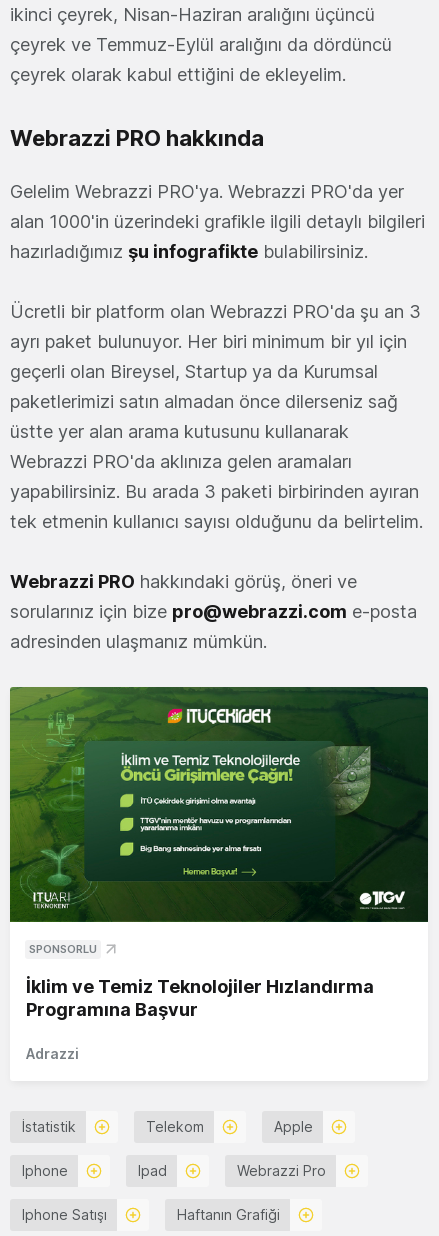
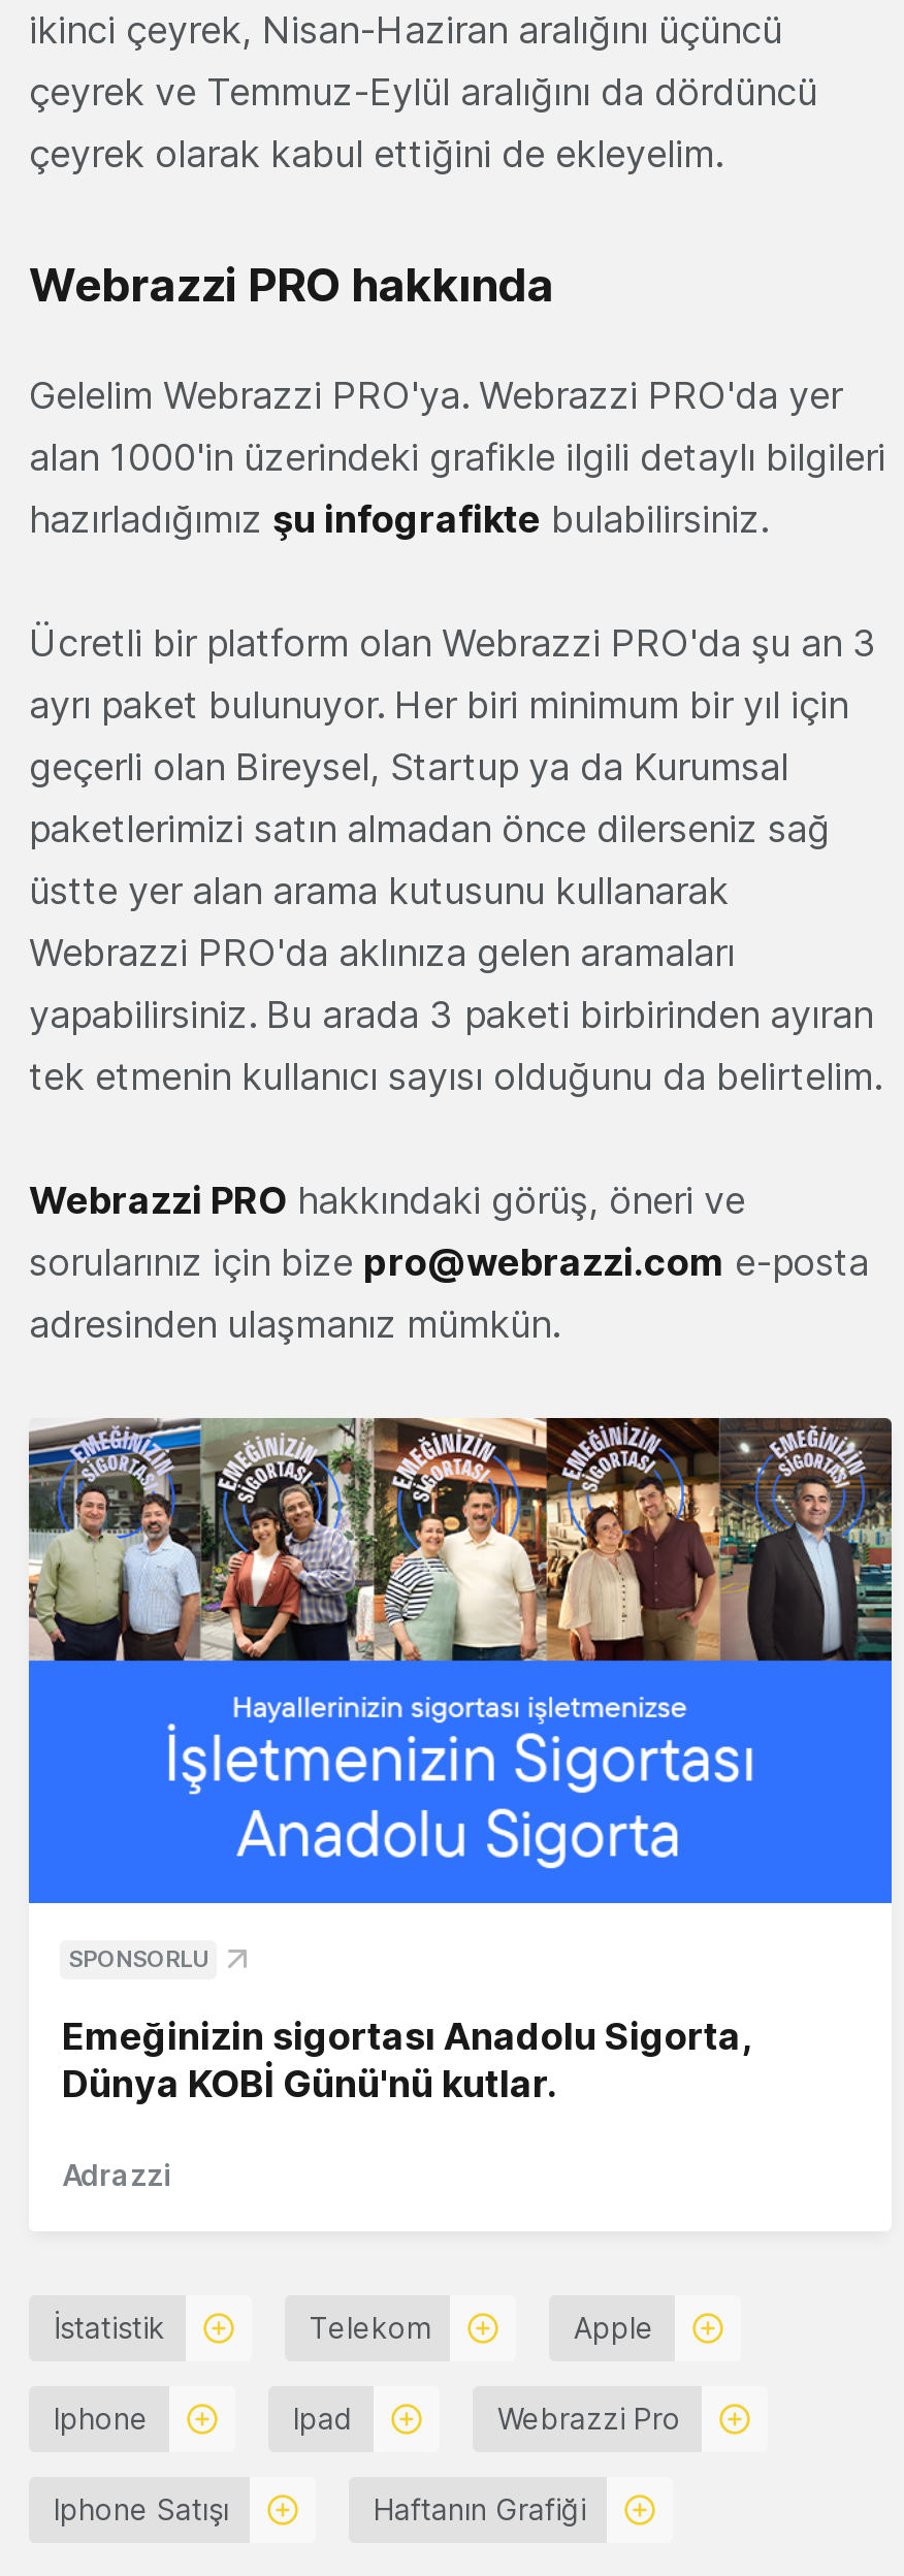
[9,686,429,923] [image] -> [27,1416,894,1905] [image]
[26,976,374,1020] İklim ve Temiz Teknolojiler Hızlandırma | Programına Başvur -> [62,2015,749,2106] Emeğinizin sigortası Anadolu Sigorta, | Dünya KOBİ Günü'nü kutlar.

